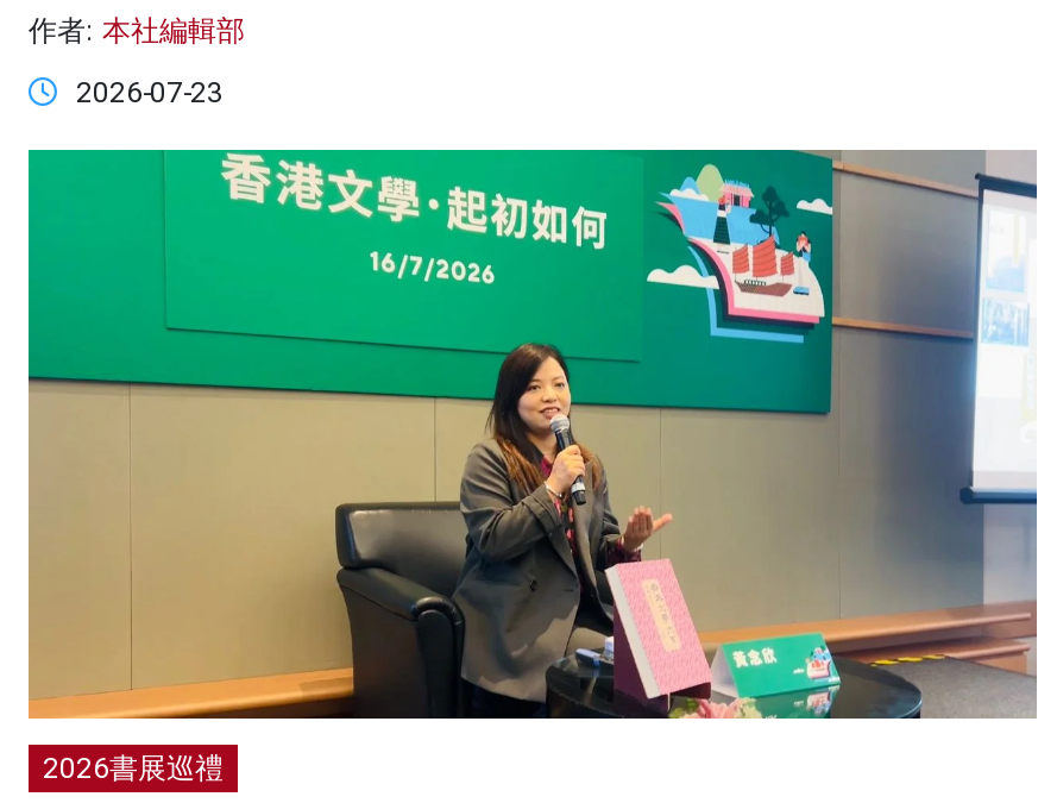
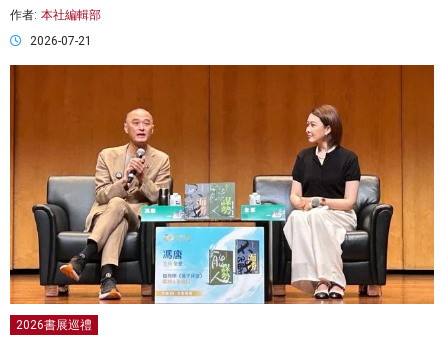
[76,77,224,110] 2026-07-23 -> [30,34,92,48] 2026-07-21
[26,148,1039,721] [image] -> [9,64,435,305] [image]

